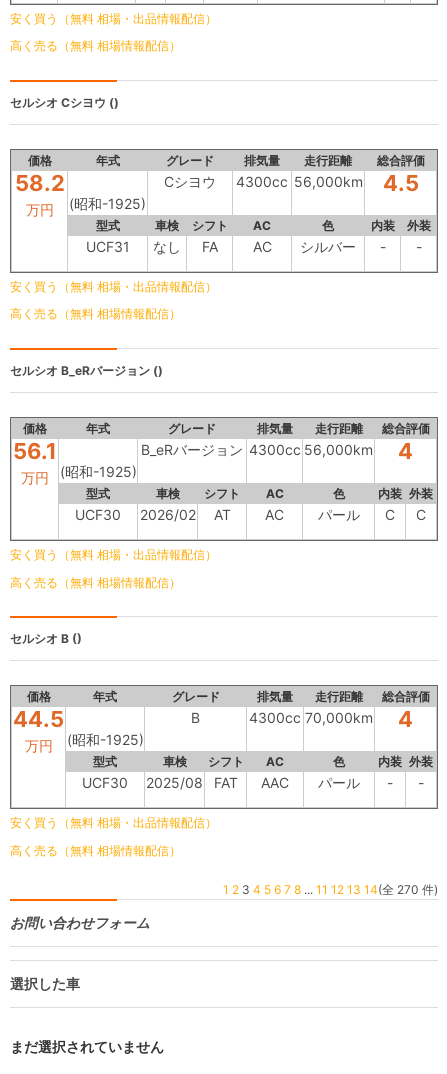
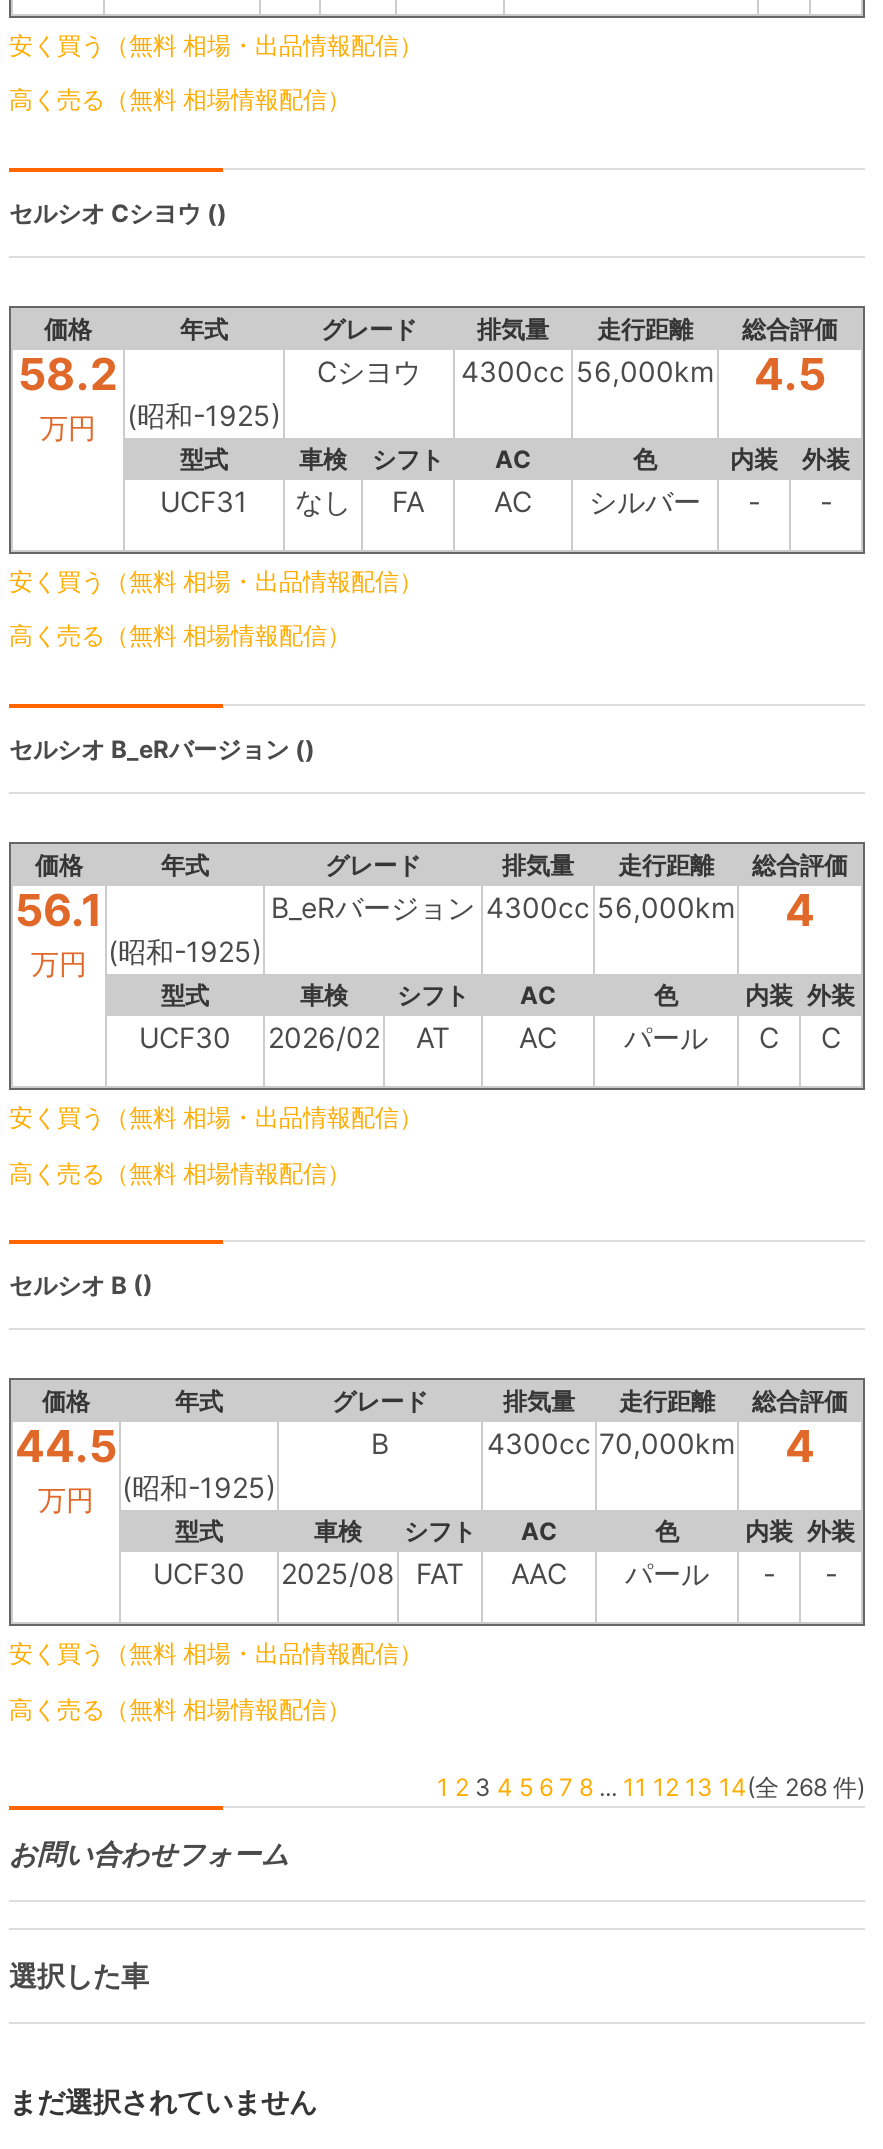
[223,881,438,896] 1 2 3 4 5 6 7 8... 11 12 13 14(全 270 件) -> [437,1771,865,1801] 1 2 3 4 5 6 7 8... 11 12 13 14(全 268 件)

